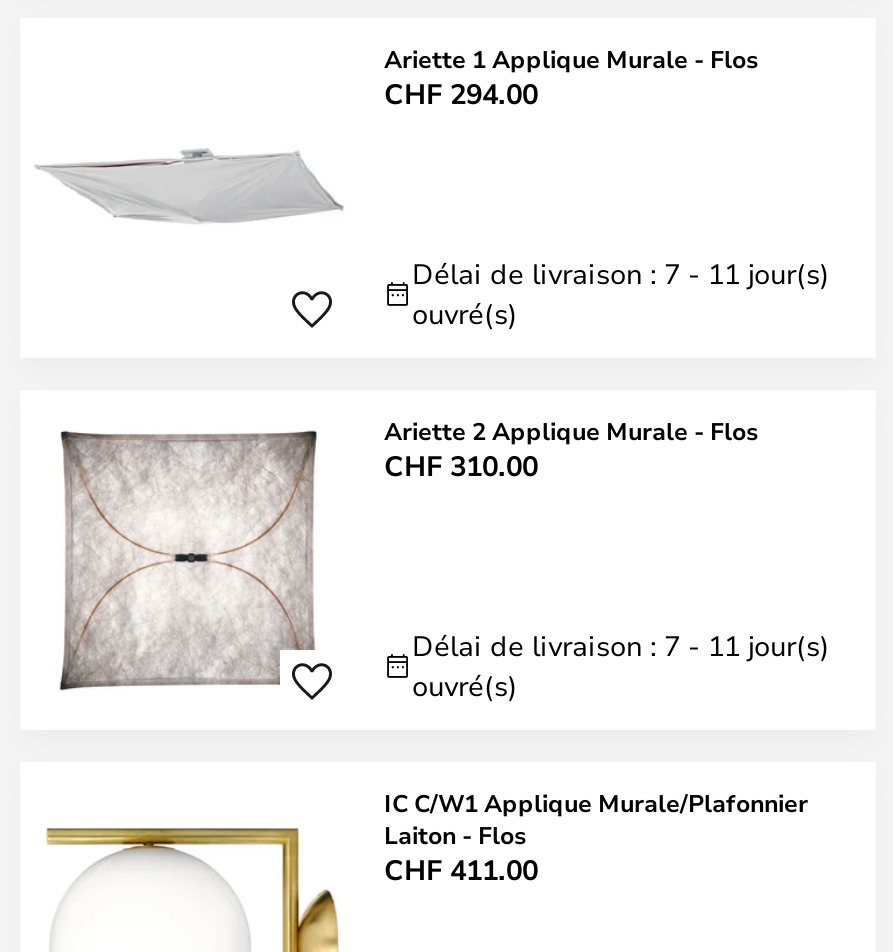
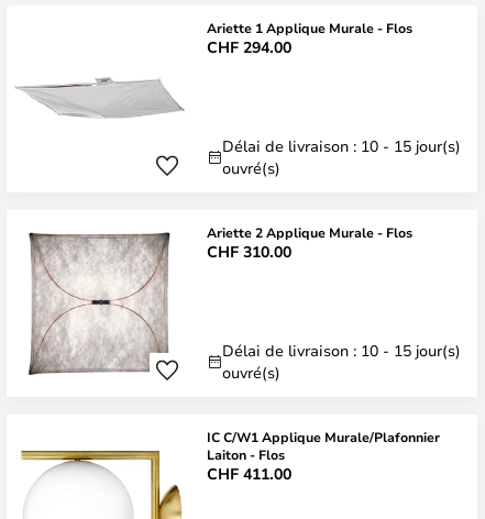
[412,254,830,292] Délai de livraison : 7 - 11 jour(s) -> [222,135,461,156] Délai de livraison : 10 - 15 jour(s)
[412,626,830,664] Délai de livraison : 7 - 11 jour(s) -> [222,340,461,361] Délai de livraison : 10 - 15 jour(s)

